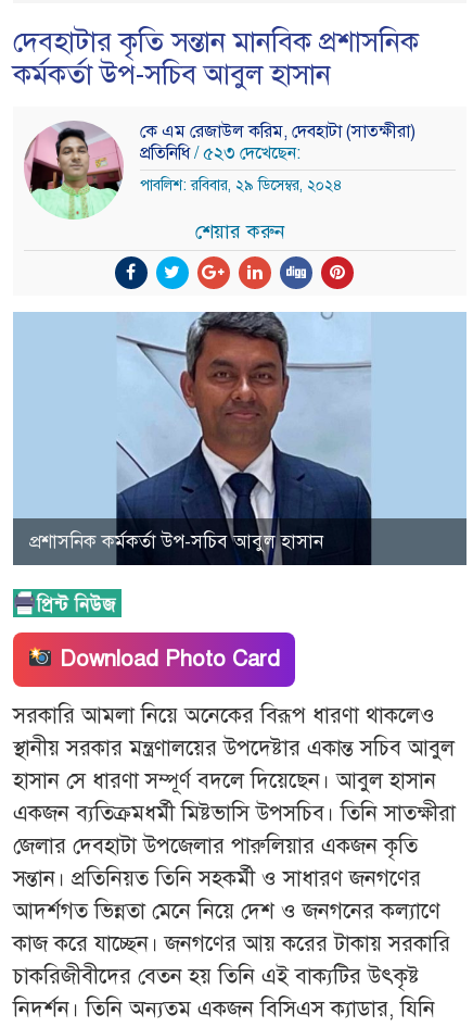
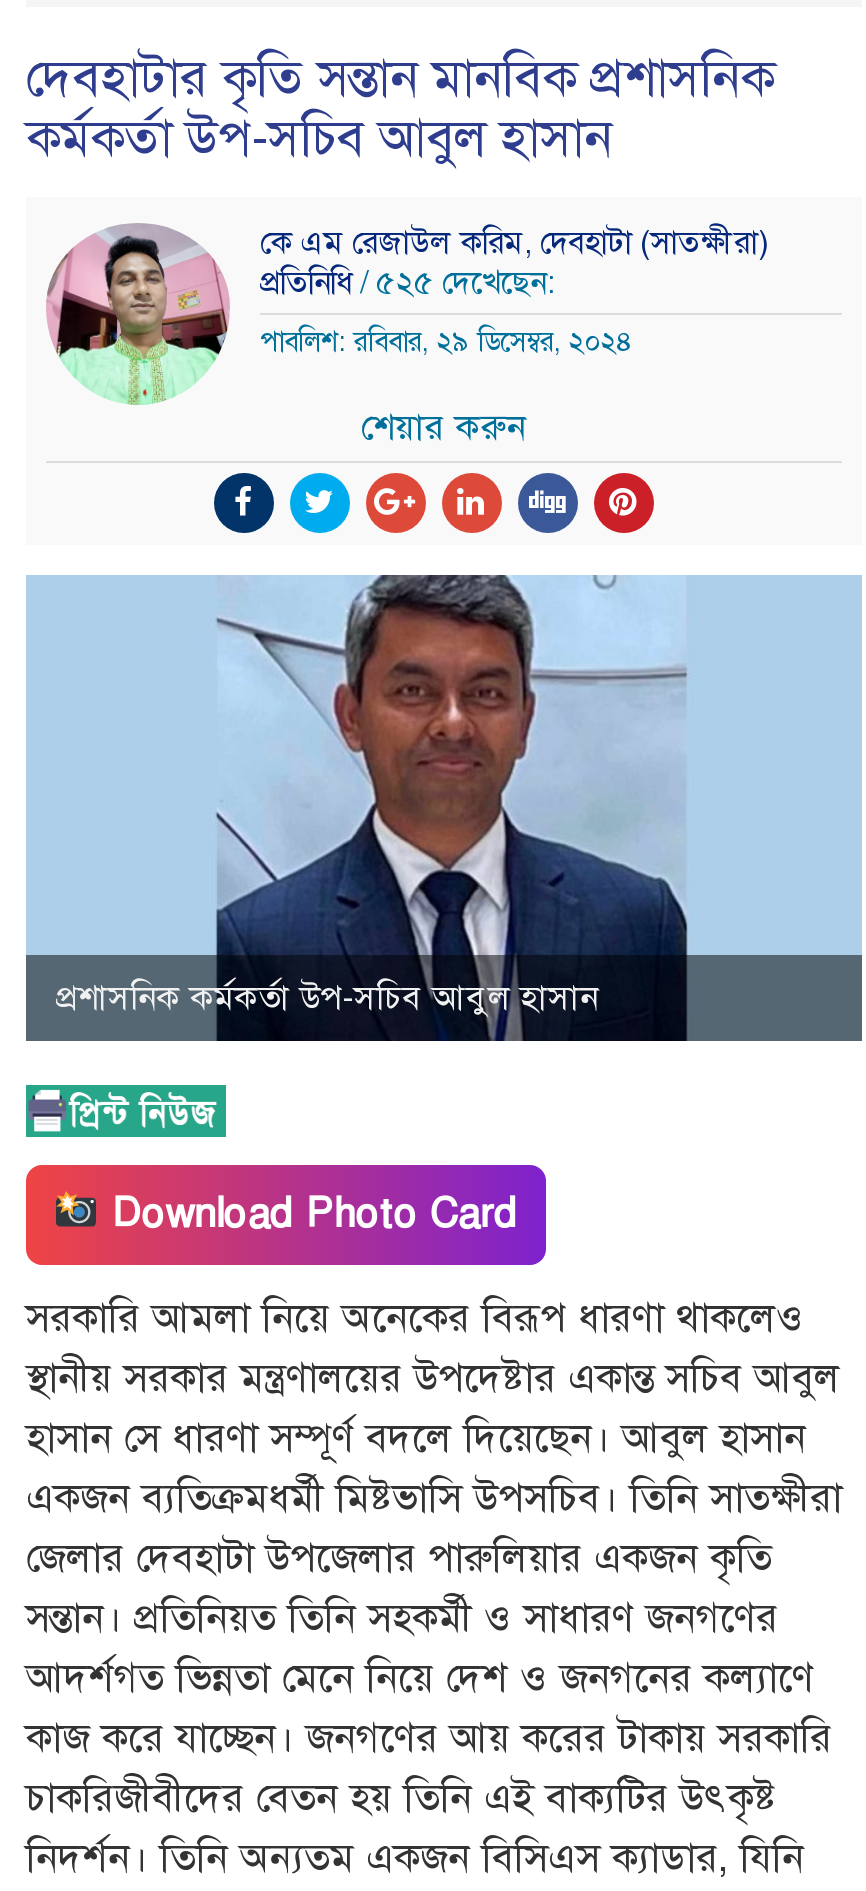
[140,142,301,164] প্রতিনিধি / ৫২৩ দেখেছেন: -> [260,263,554,303] প্রতিনিধি / ৫২৫ দেখেছেন:

